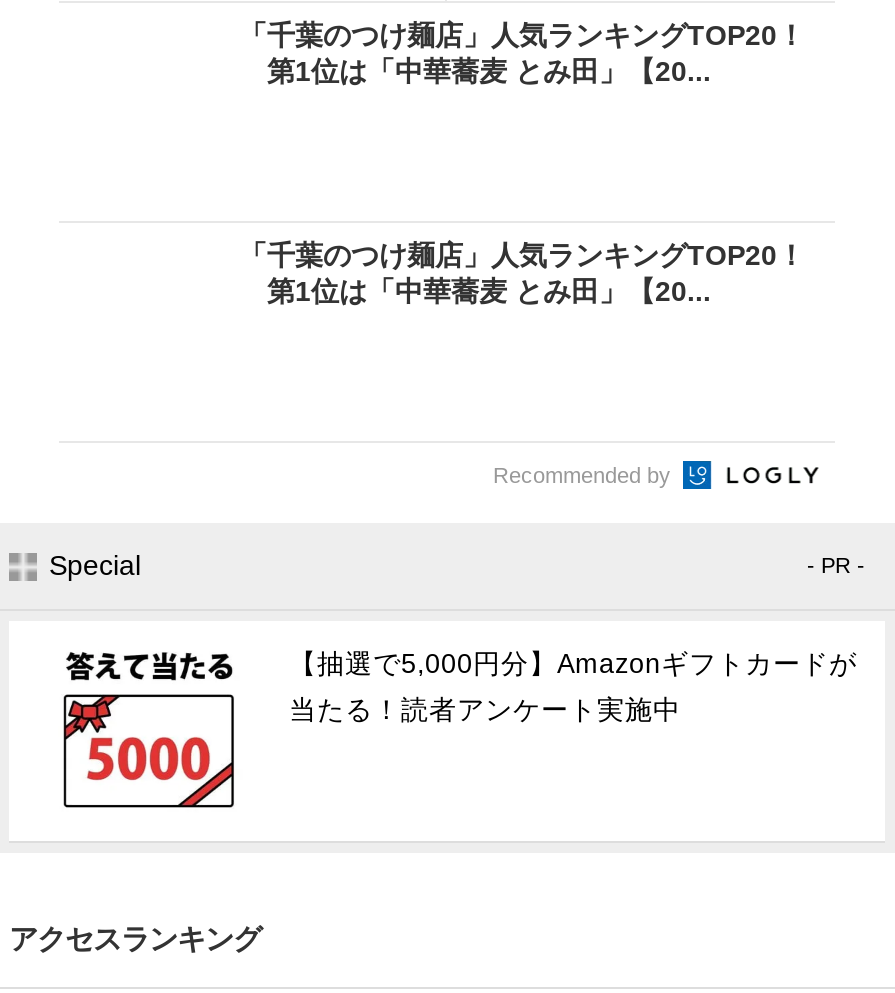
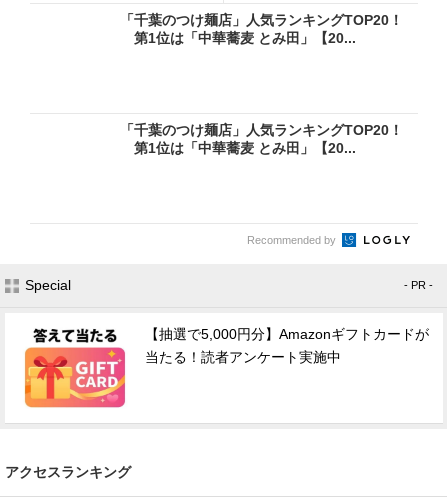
[47,655,249,809] [image] -> [23,330,126,408] [image]

